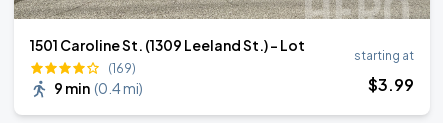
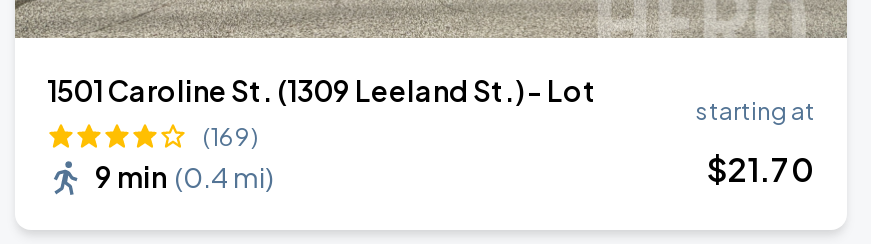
[368,74,414,95] $3.99 -> [707,148,815,190] $21.70

